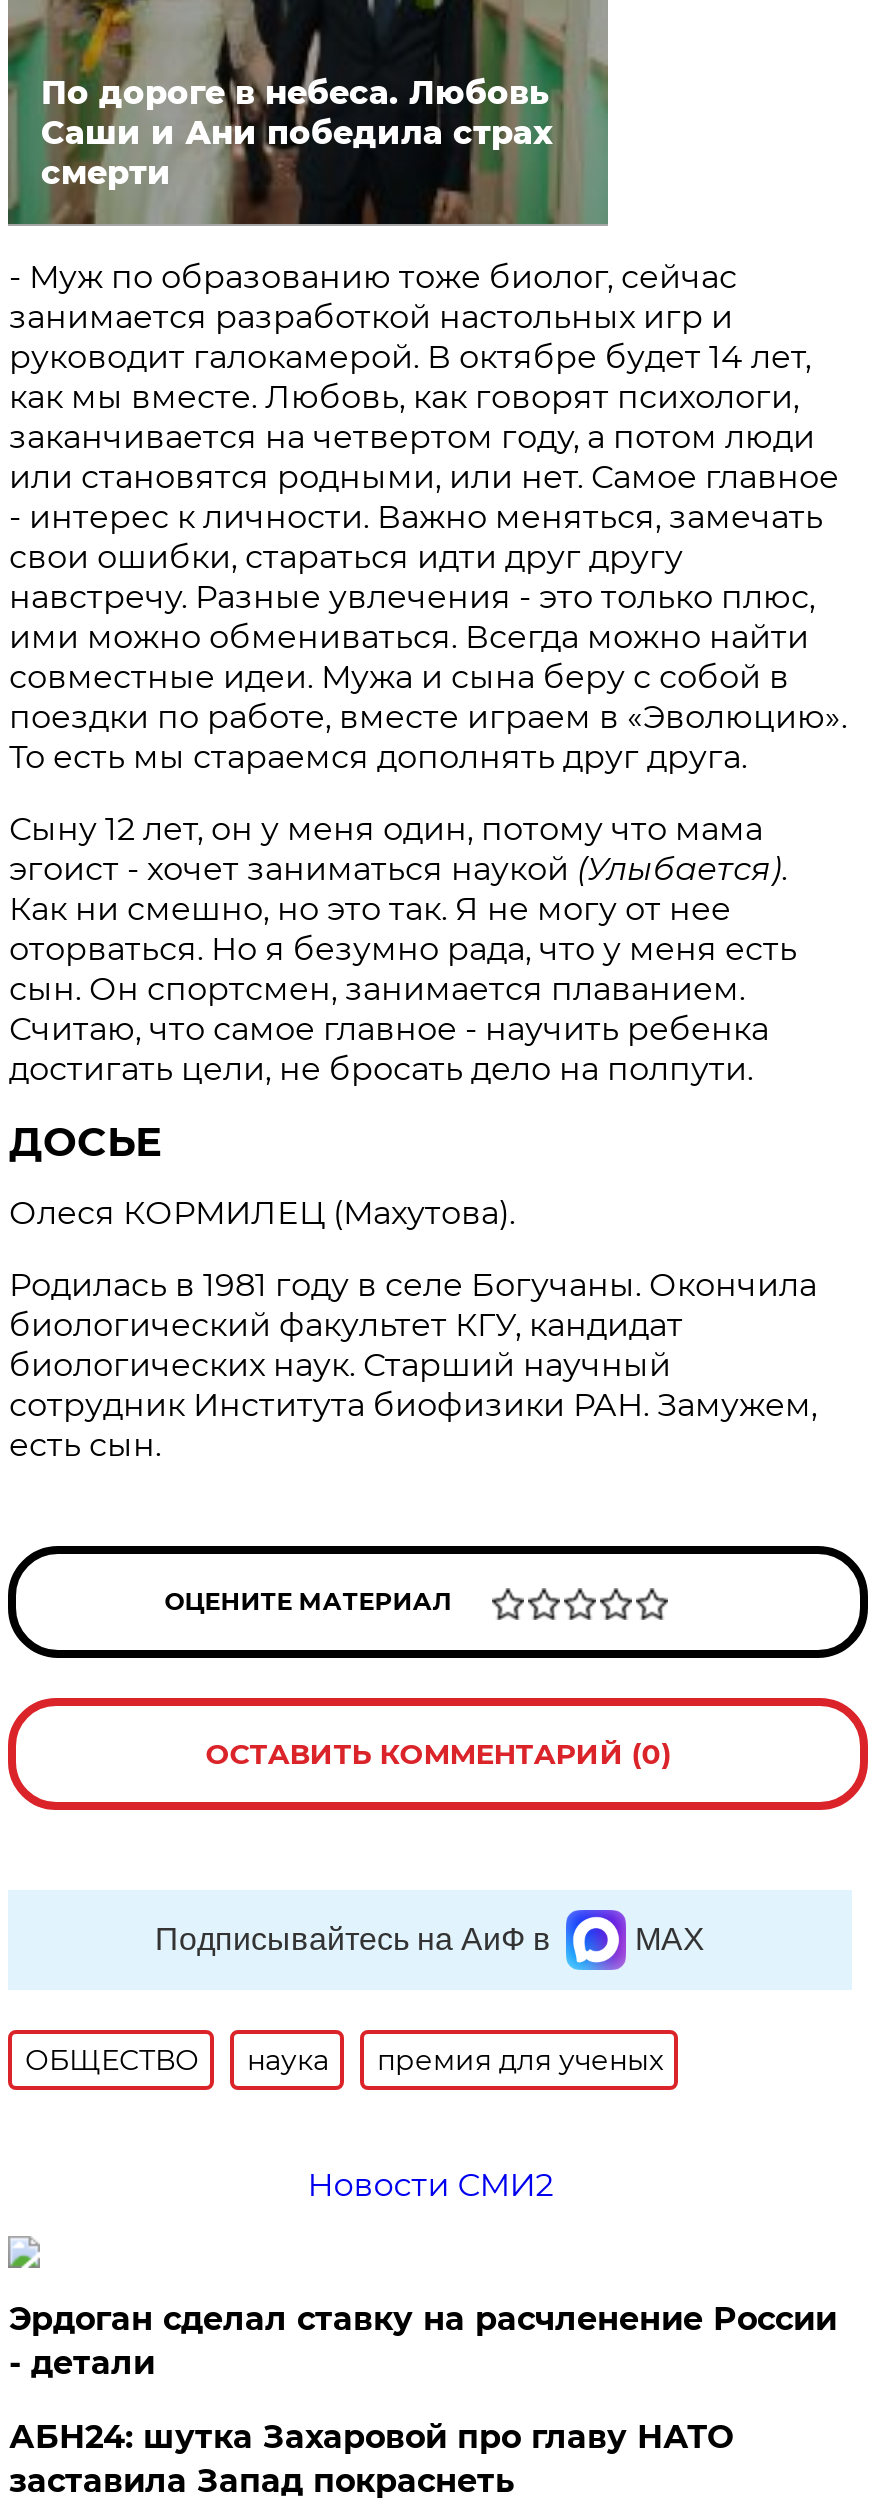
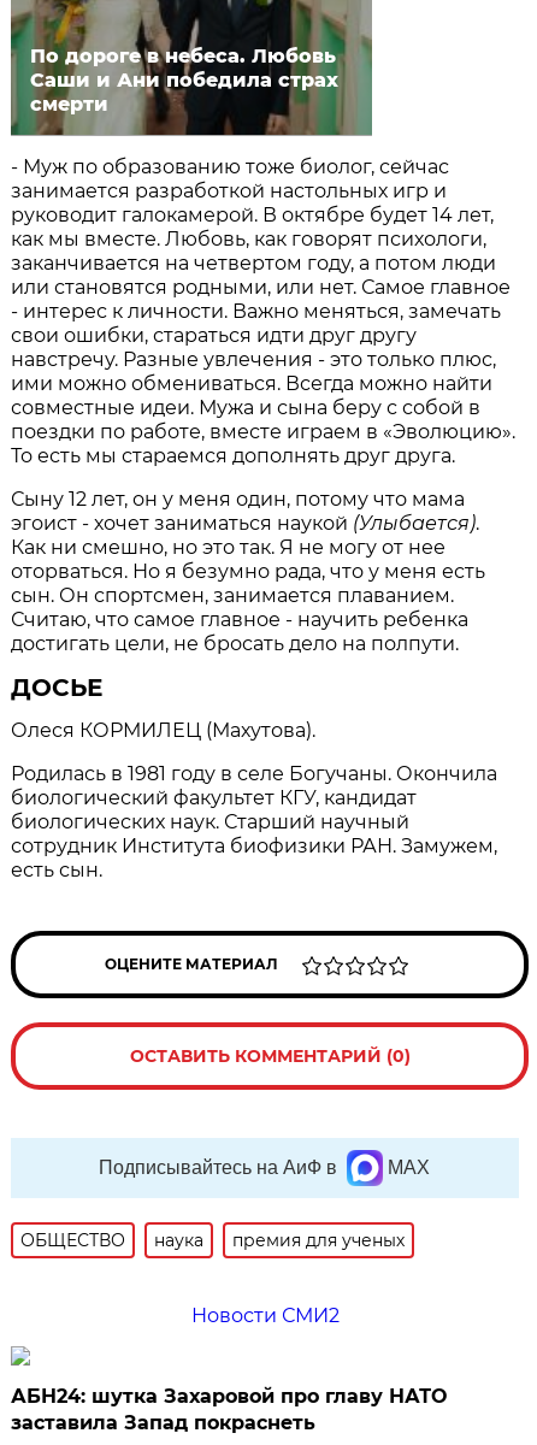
[9,2300,837,2382] Эрдоган сделал ставку на расчленение России | - детали -> none

